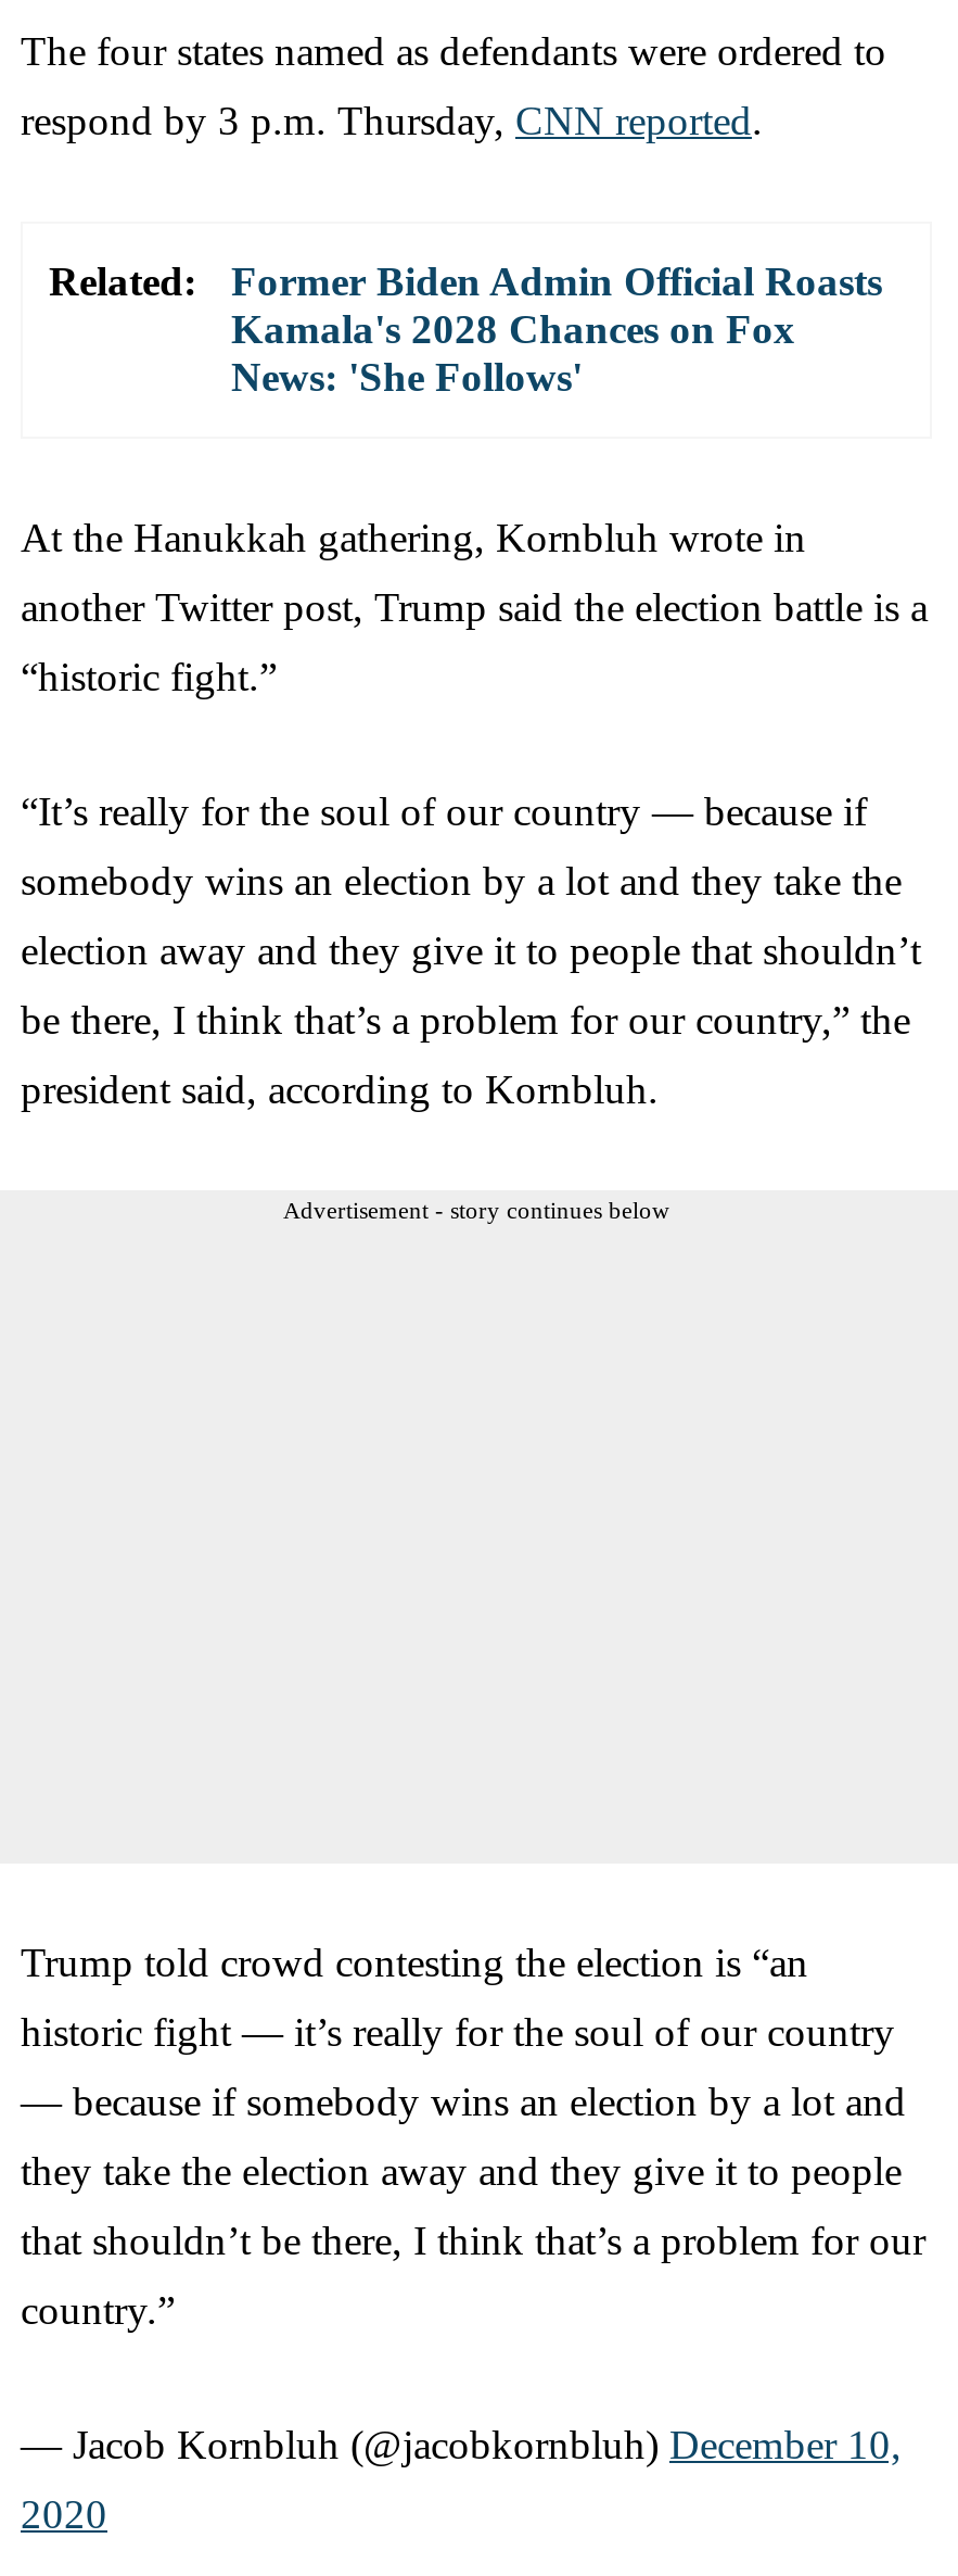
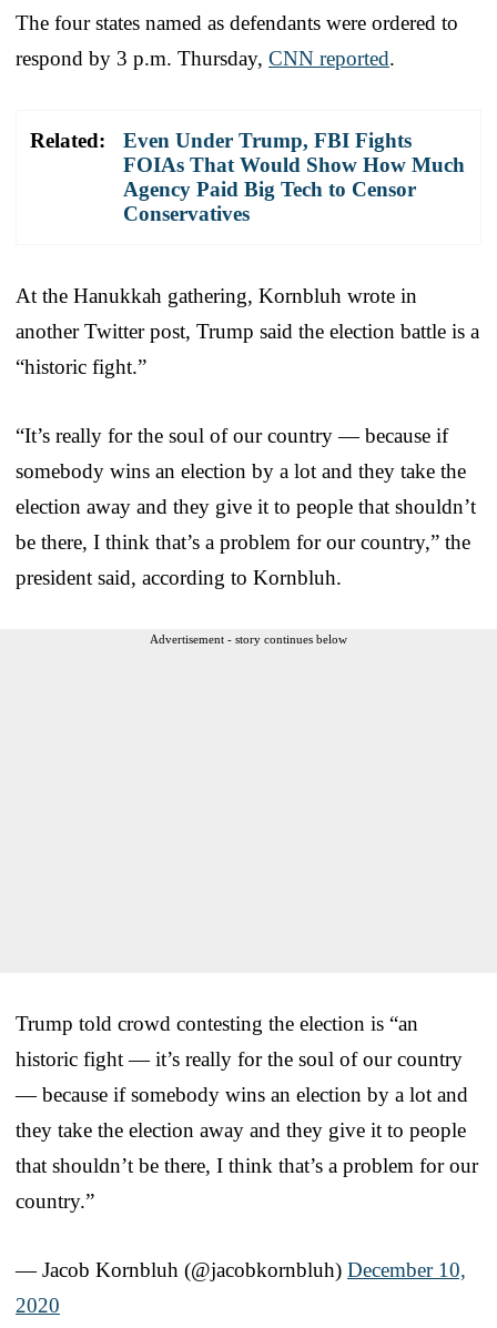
[231,258,882,399] Former Biden Admin Official Roasts | Kamala's 2028 Chances on Fox | News: 'She Follows' -> [123,128,465,225] Even Under Trump, FBI Fights | FOIAs That Would Show How Much | Agency Paid Big Tech to Censor | Conservatives

